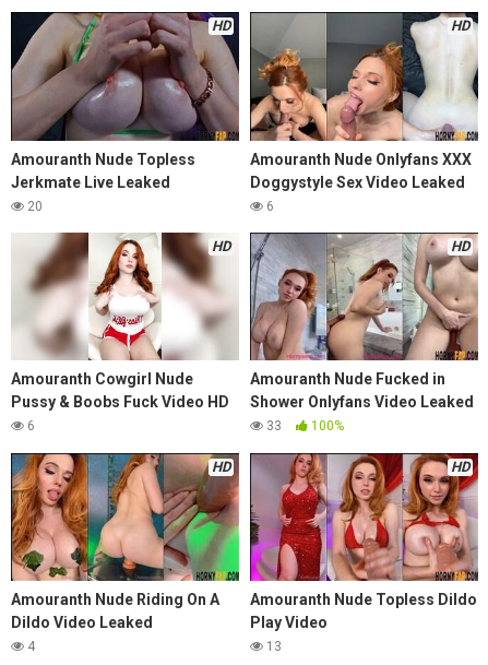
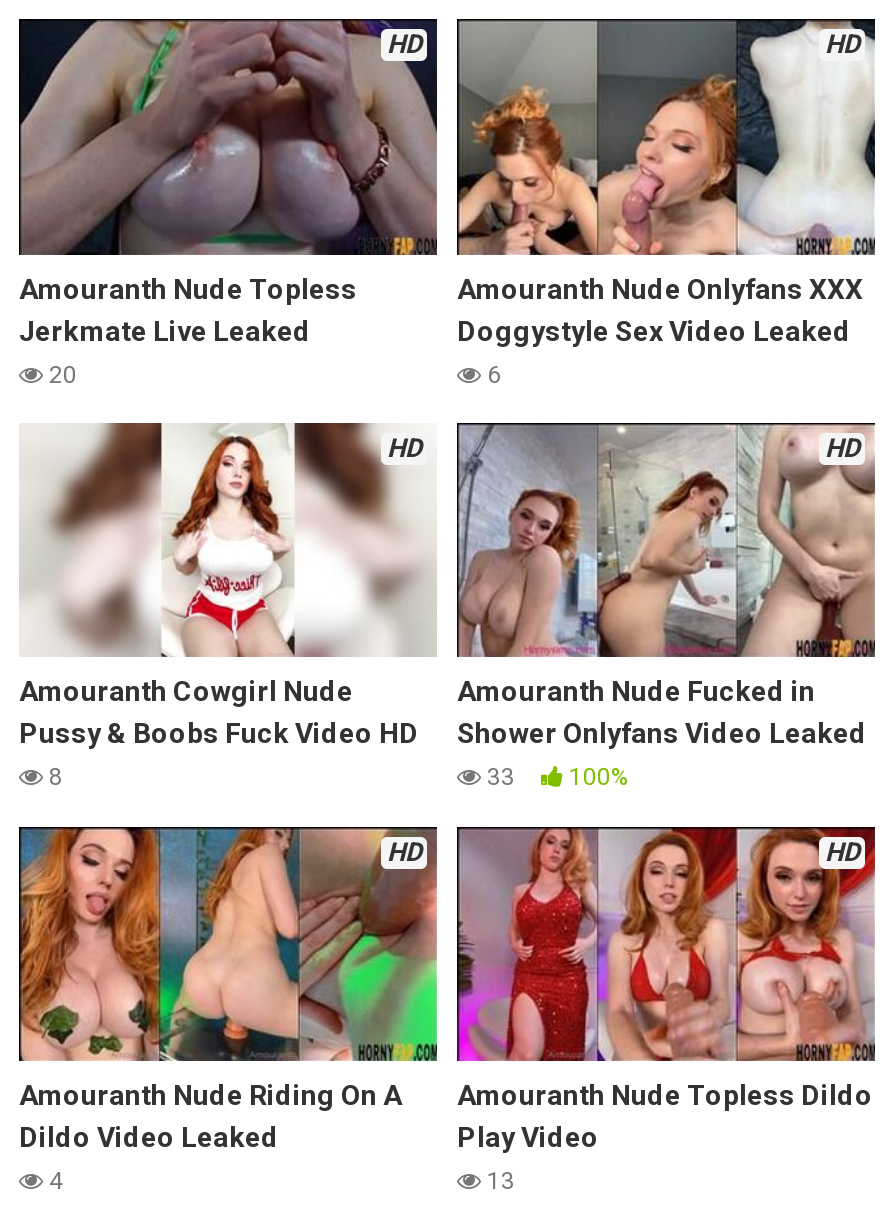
[24,419,35,434] 6 -> [43,764,63,792] 8

